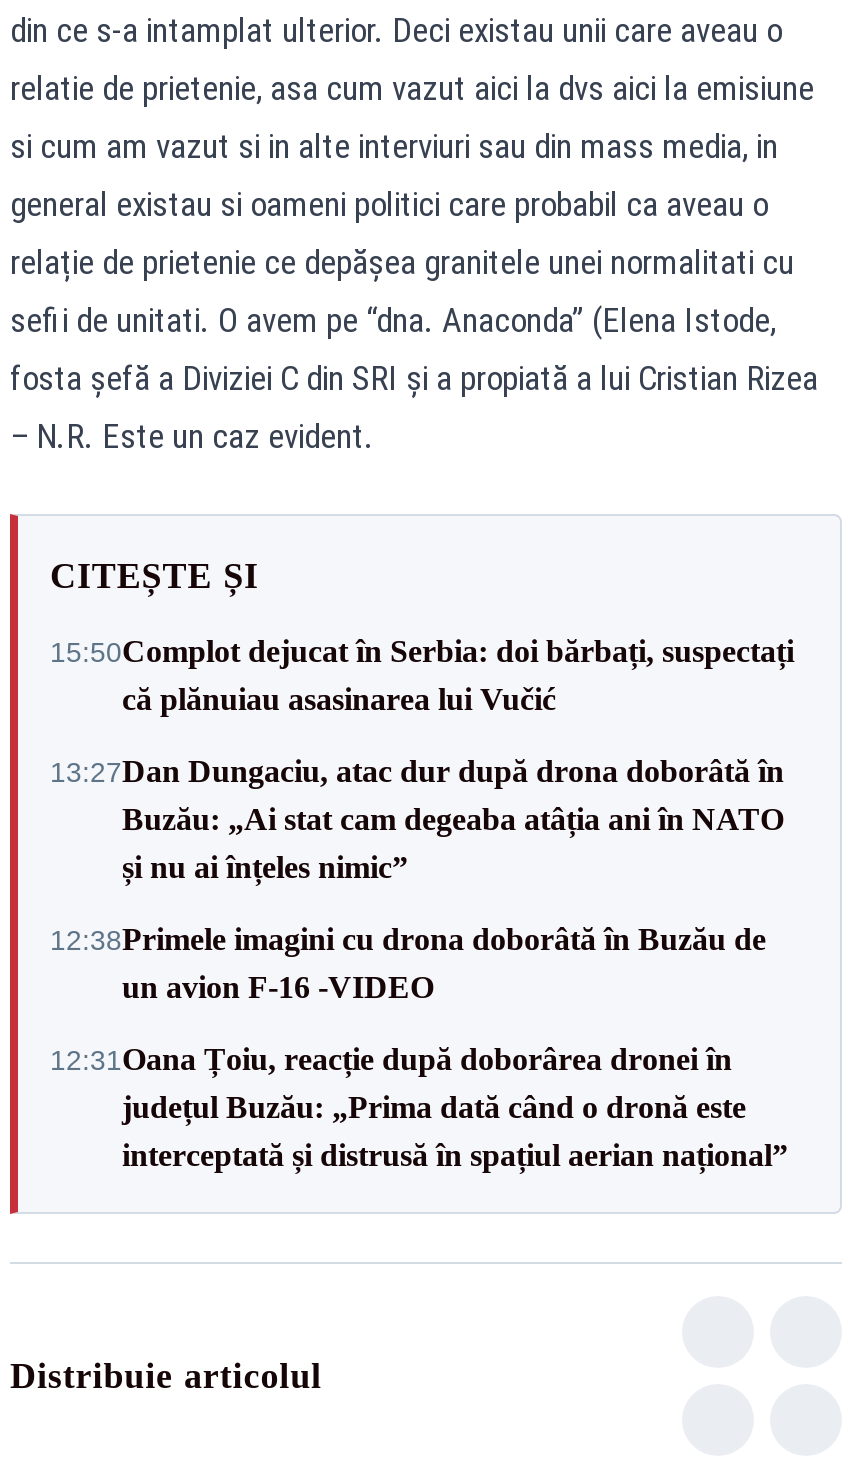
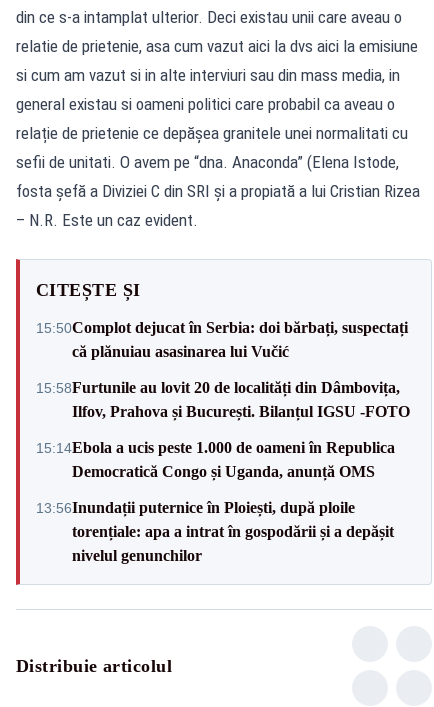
[50,754,784,884] 13:27Dan Dungaciu, atac dur după drona doborâtă în | Buzău: „Ai stat cam degeaba atâția ani în NATO | și nu ai înțeles nimic” -> [36,378,410,419] 15:58Furtunile au lovit 20 de localități din Dâmbovița, | Ilfov, Prahova și București. Bilanțul IGSU -FOTO
[50,922,766,1004] 12:38Primele imagini cu drona doborâtă în Buzău de | un avion F-16 -VIDEO -> [36,438,395,479] 15:14Ebola a ucis peste 1.000 de oameni în Republica | Democratică Congo și Uganda, anunță OMS
[50,1042,788,1172] 12:31Oana Țoiu, reacție după doborârea dronei în | județul Buzău: „Prima dată când o dronă este | interceptată și distrusă în spațiul aerian național” -> [36,498,394,563] 13:56Inundații puternice în Ploiești, după ploile | torențiale: apa a intrat în gospodării și a depășit | nivelul genunchilor

